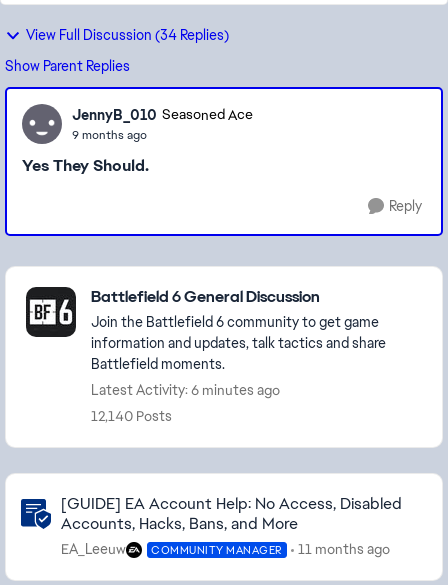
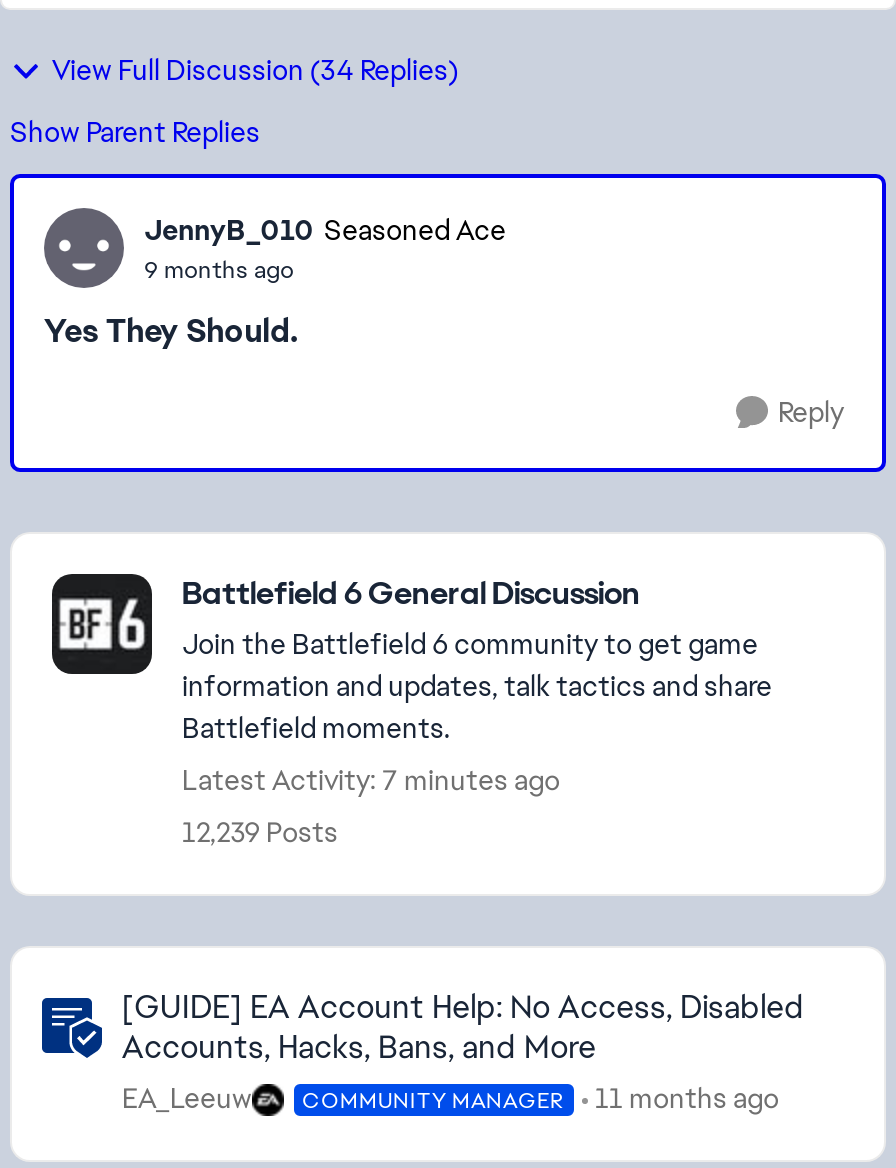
[91,381,280,399] Latest Activity: 6 minutes ago -> [182,762,560,798] Latest Activity: 7 minutes ago
[91,407,172,425] 12,140 Posts -> [182,814,338,850] 12,239 Posts

